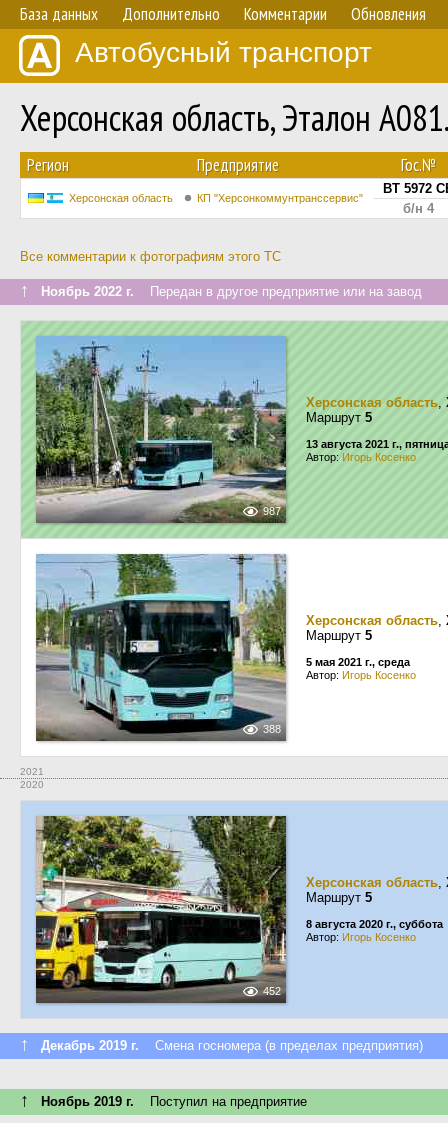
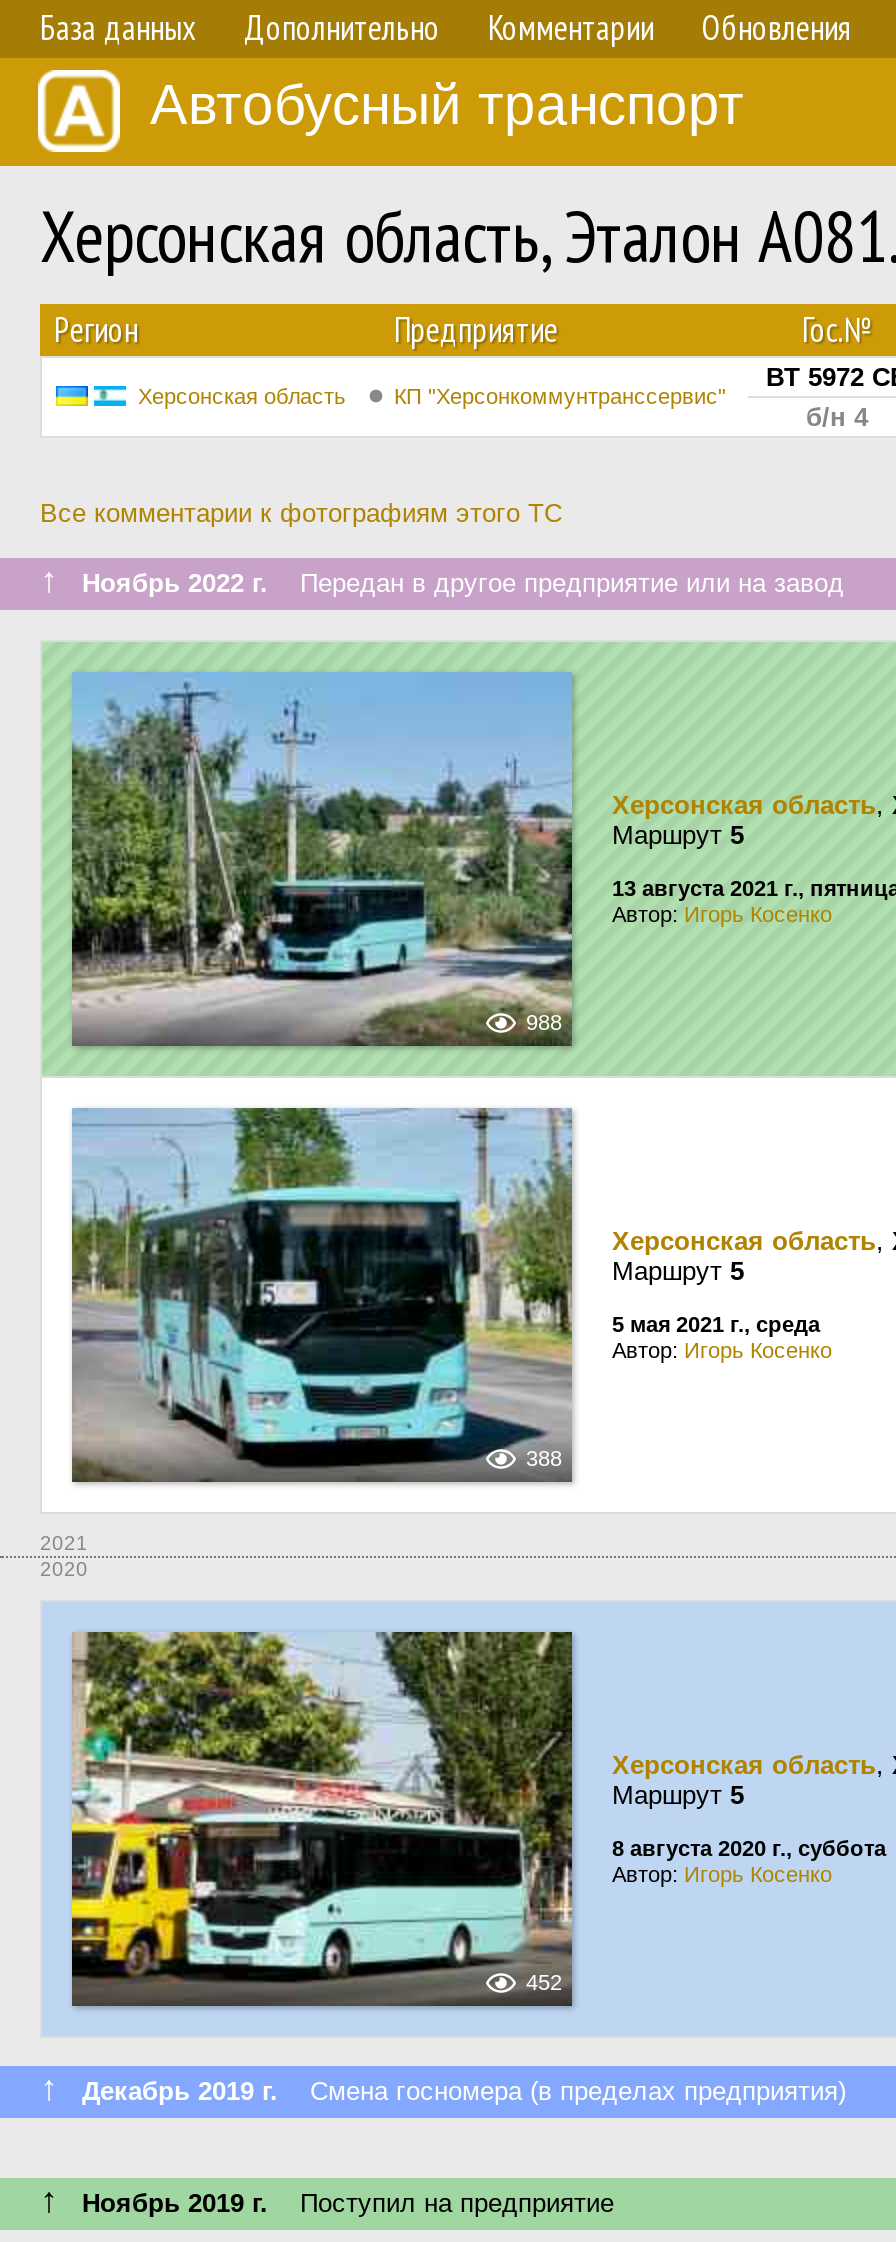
[263,505,281,517] 987 -> [526,1010,562,1034] 988

